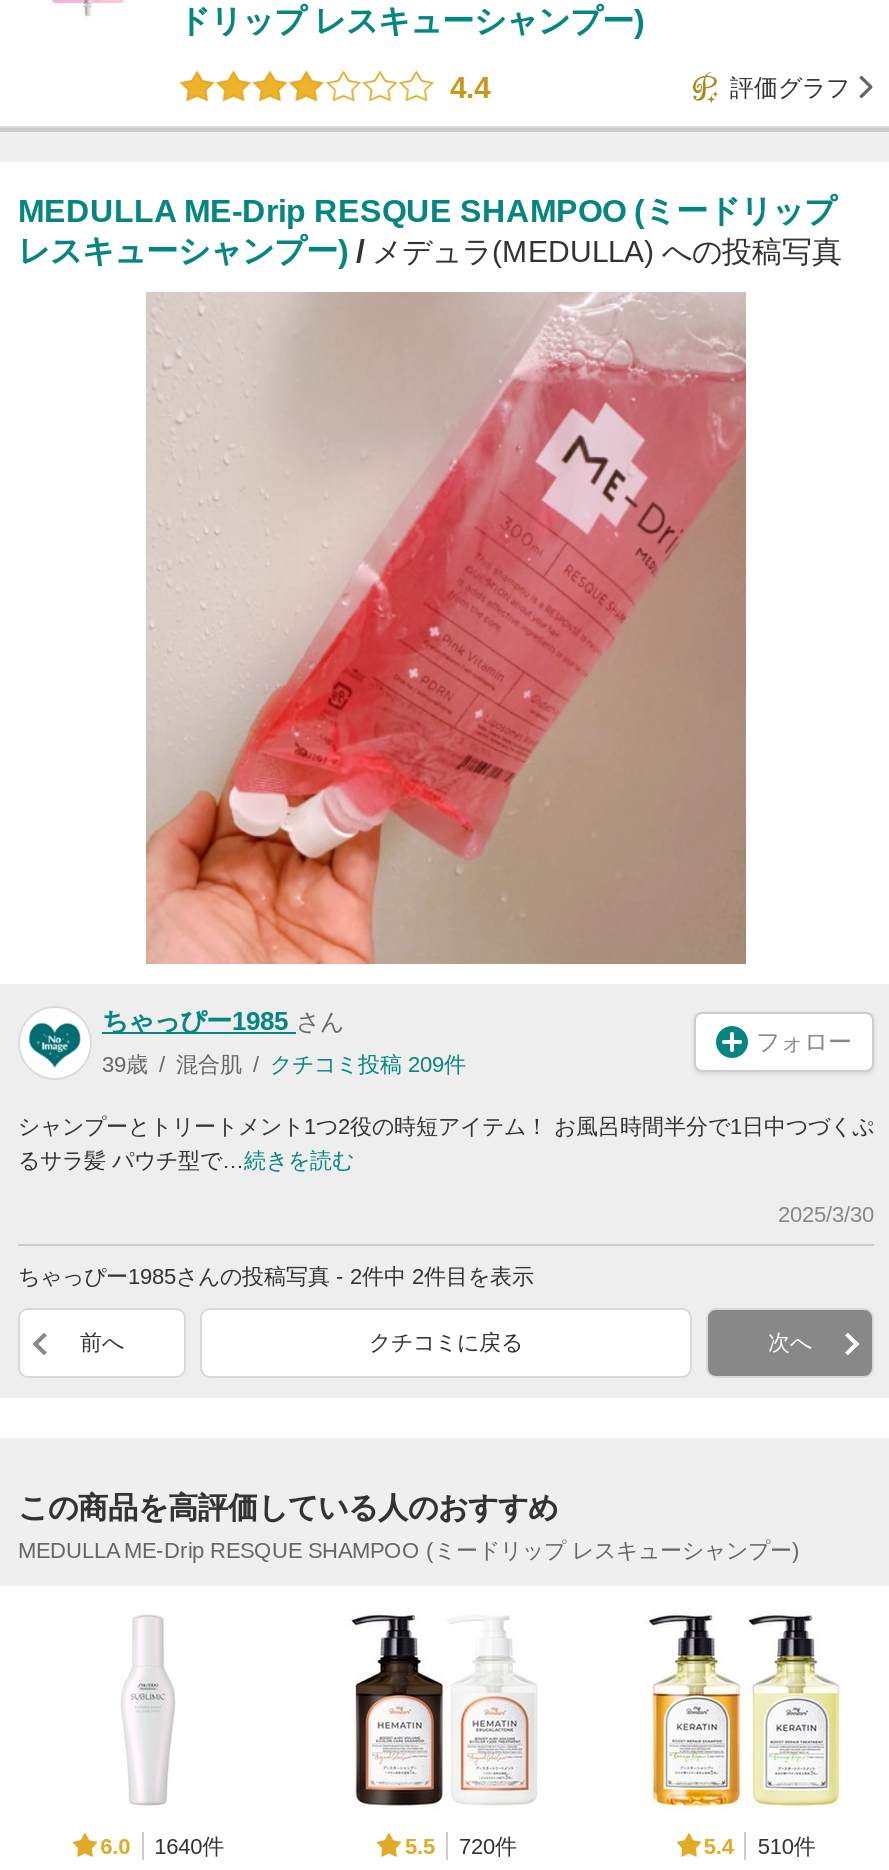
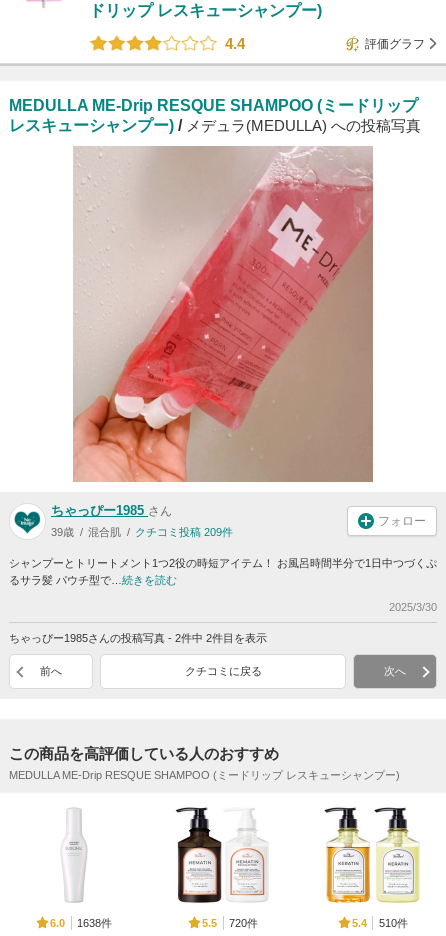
[100,1834,224,1859] 6.0 1640件 -> [50,917,112,929] 6.0 1638件

